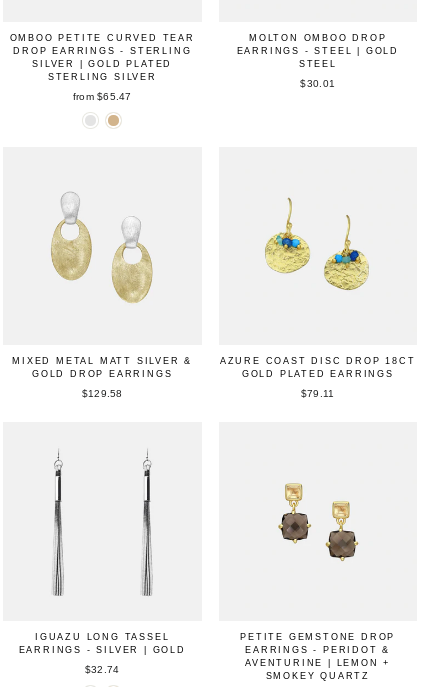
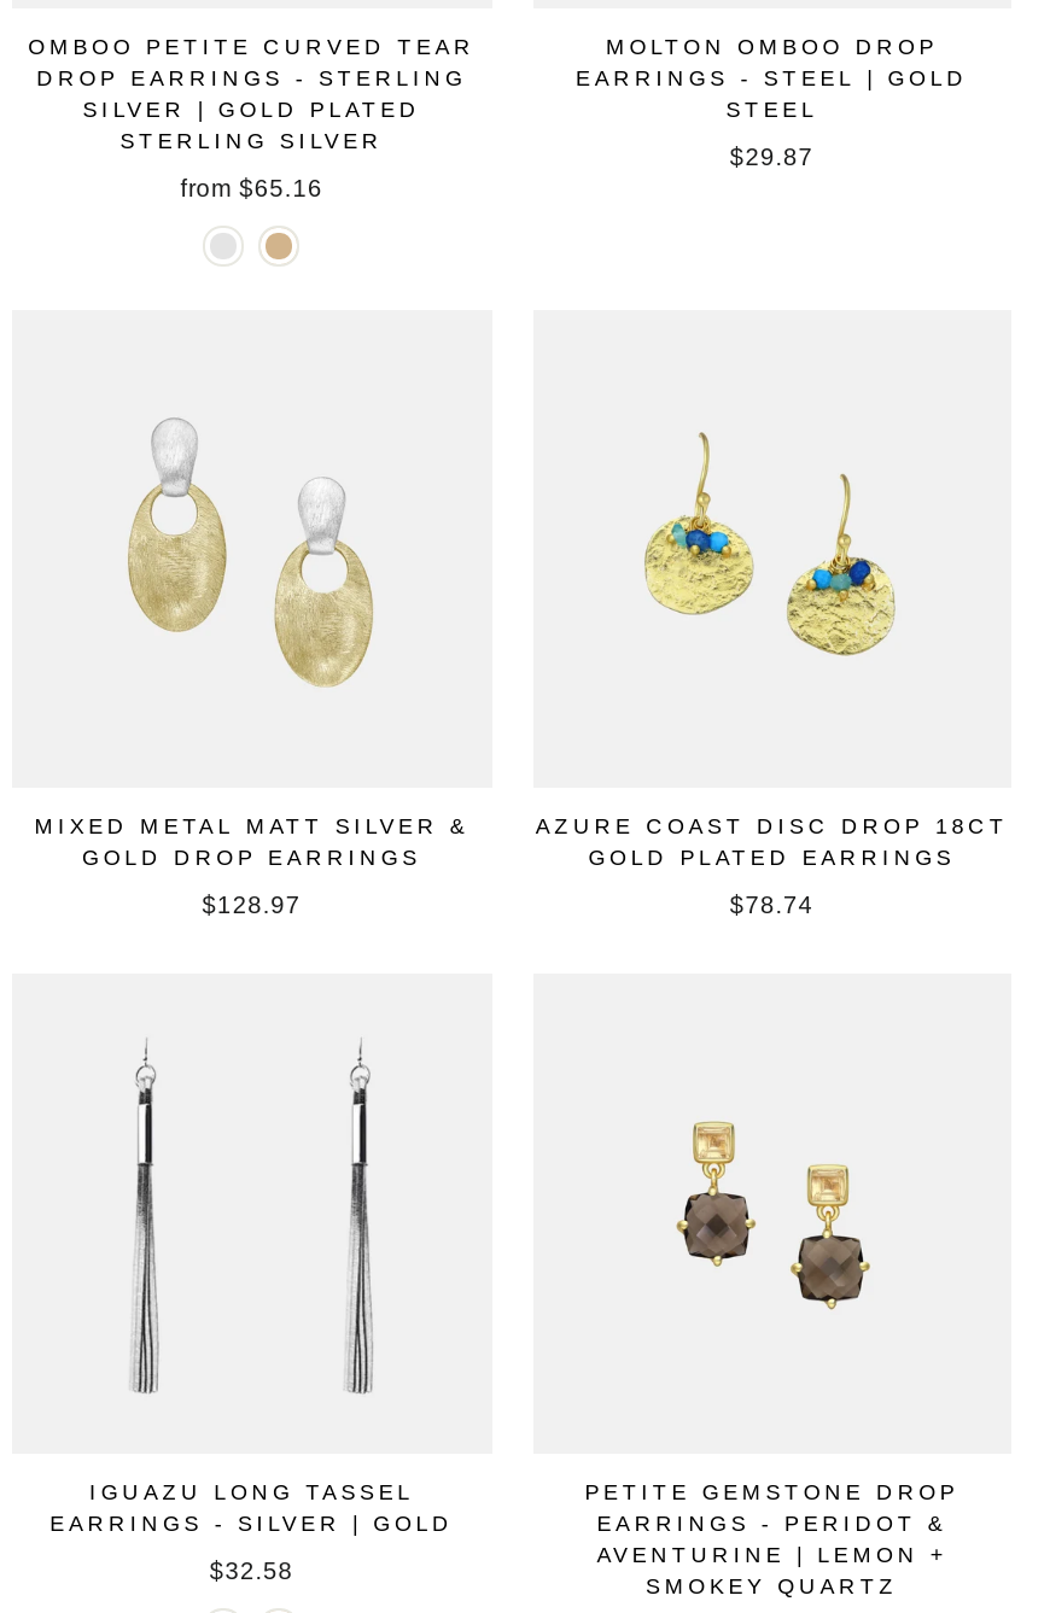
[300,78,335,89] $30.01 -> [730,143,814,169] $29.87
[73,91,132,102] from $65.47 -> [180,174,323,201] from $65.16
[82,388,123,399] $129.58 -> [202,892,301,918] $128.97
[301,388,335,399] $79.11 -> [730,892,814,918] $78.74
[85,664,120,675] $32.74 -> [210,1557,294,1583] $32.58

